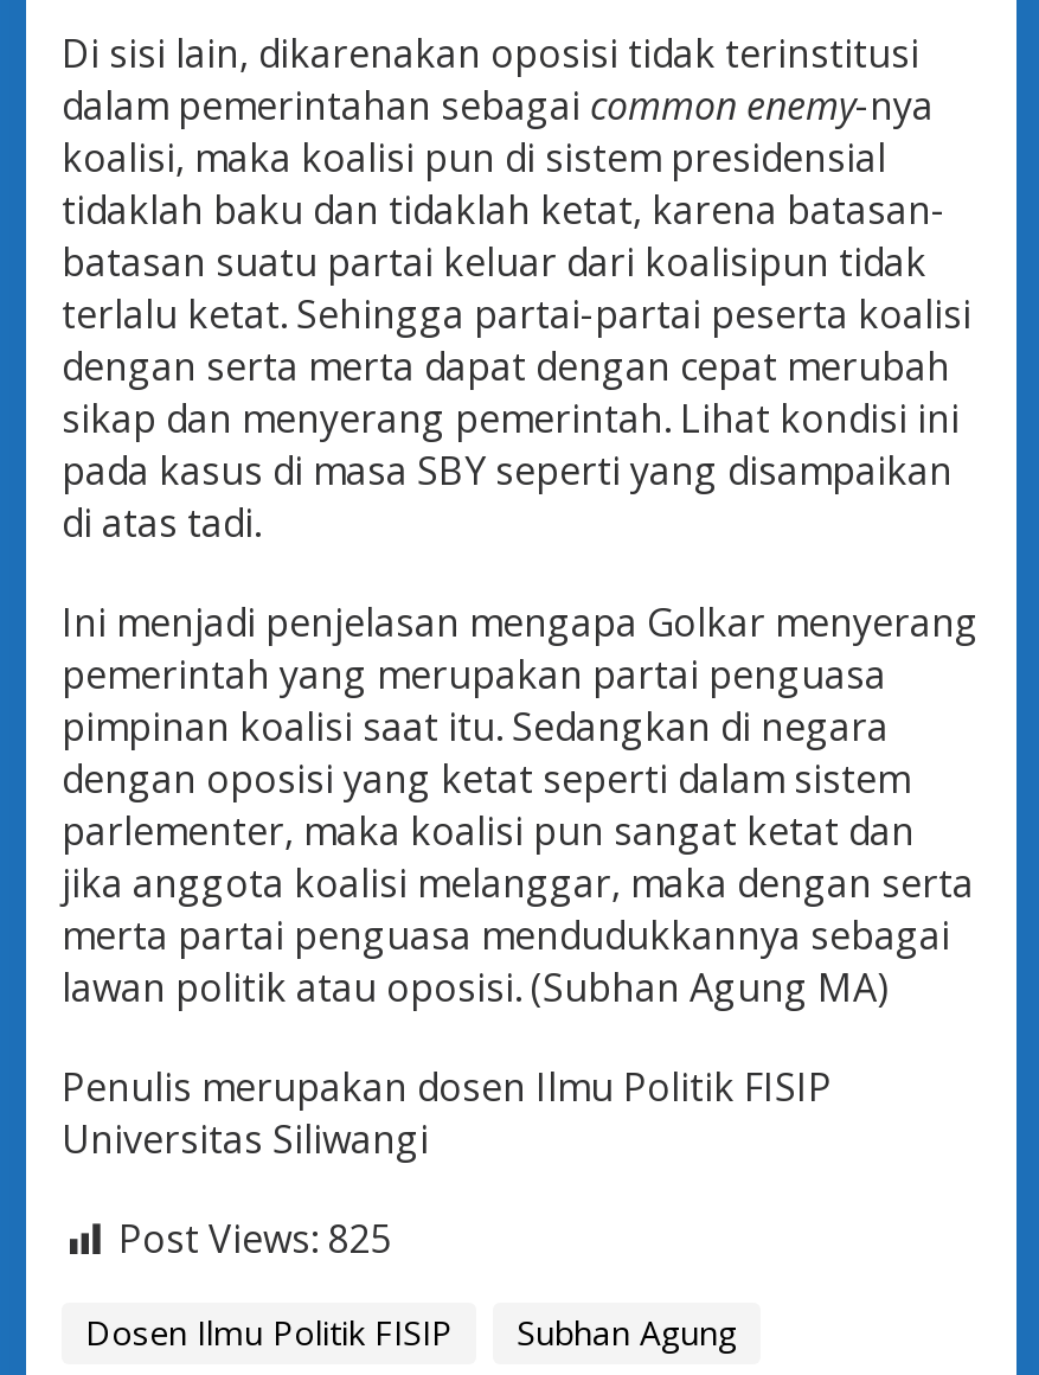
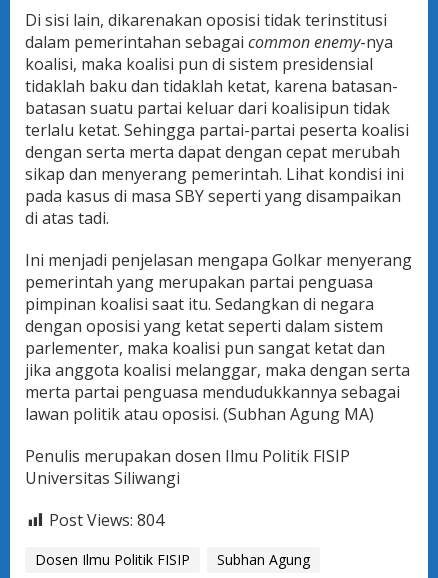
[118,1213,391,1265] Post Views: 825 -> [49,509,164,531] Post Views: 804

